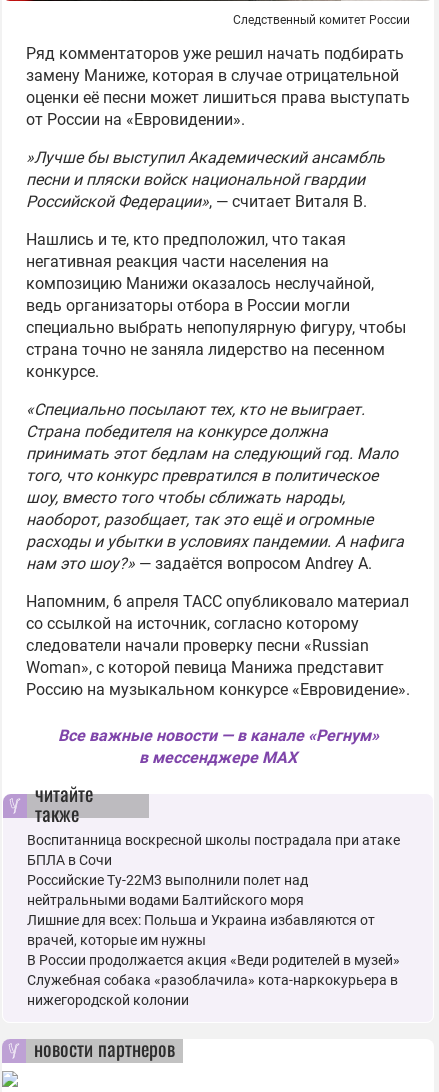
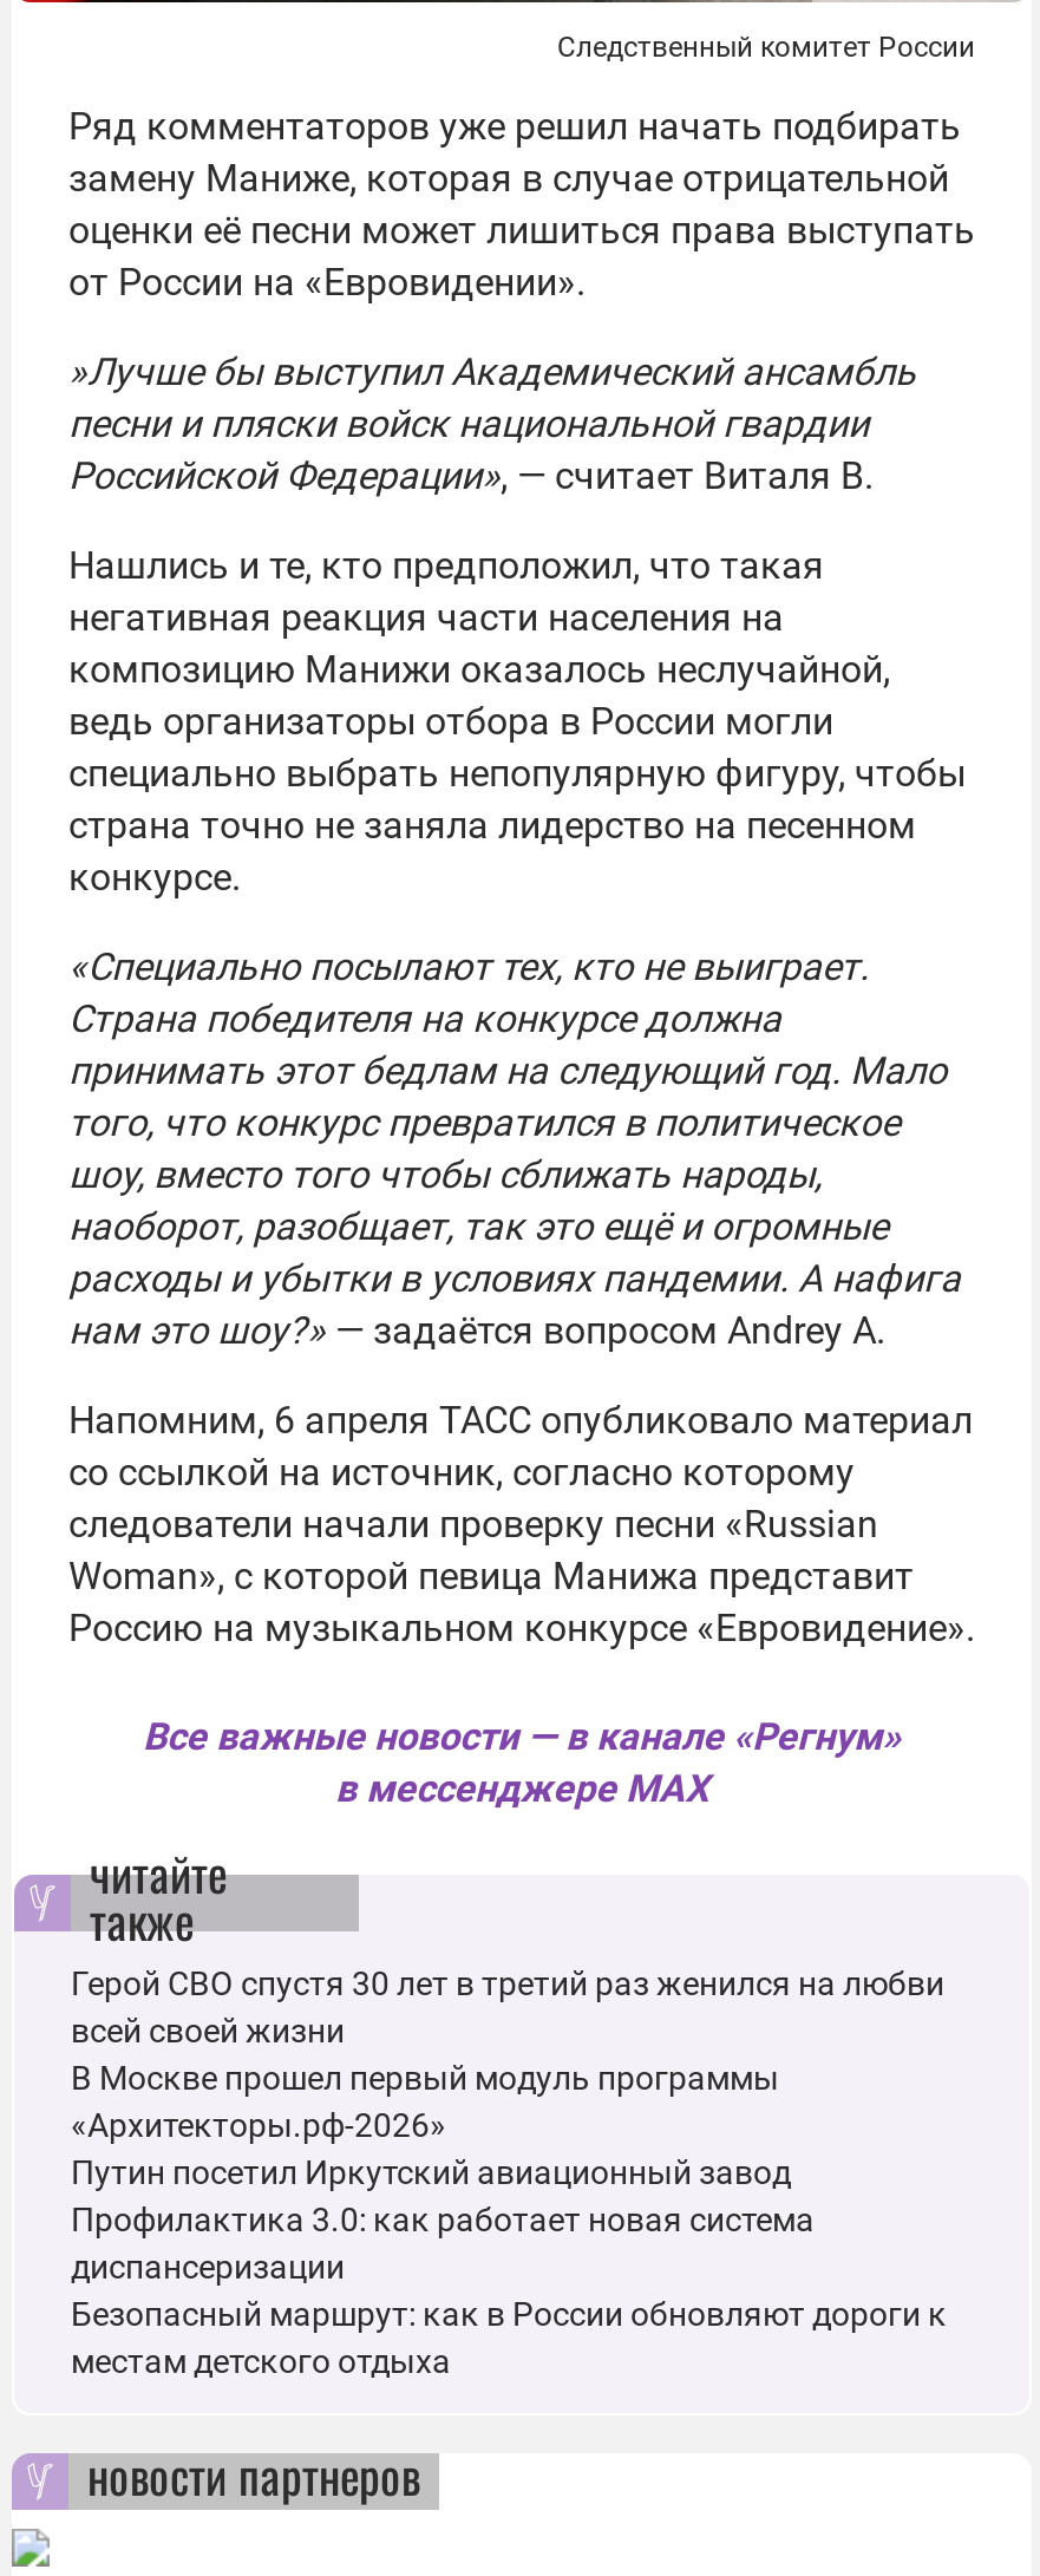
[27,832,400,1008] Воспитанница воскресной школы пострадала при атаке | БПЛА в Сочи | Российские Ту-22М3 выполнили полет над | нейтральными водами Балтийского моря | Лишние для всех: Польша и Украина избавляются от | врачей, которые им нужны | В России продолжается акция «Веди родителей в музей» | Служебная собака «разоблачила» кота-наркокурьера в | нижегородской колонии -> [71,1964,947,2379] Герой СВО спустя 30 лет в третий раз женился на любви | всей своей жизни | В Москве прошел первый модуль программы | «Архитекторы.рф-2026» | Путин посетил Иркутский авиационный завод | Профилактика 3.0: как работает новая система | диспансеризации | Безопасный маршрут: как в России обновляют дороги к | местам детского отдыха

